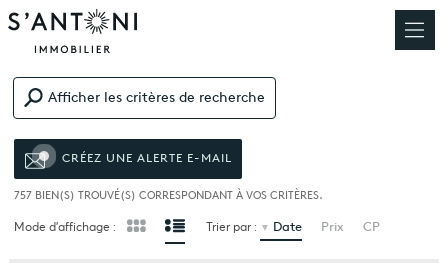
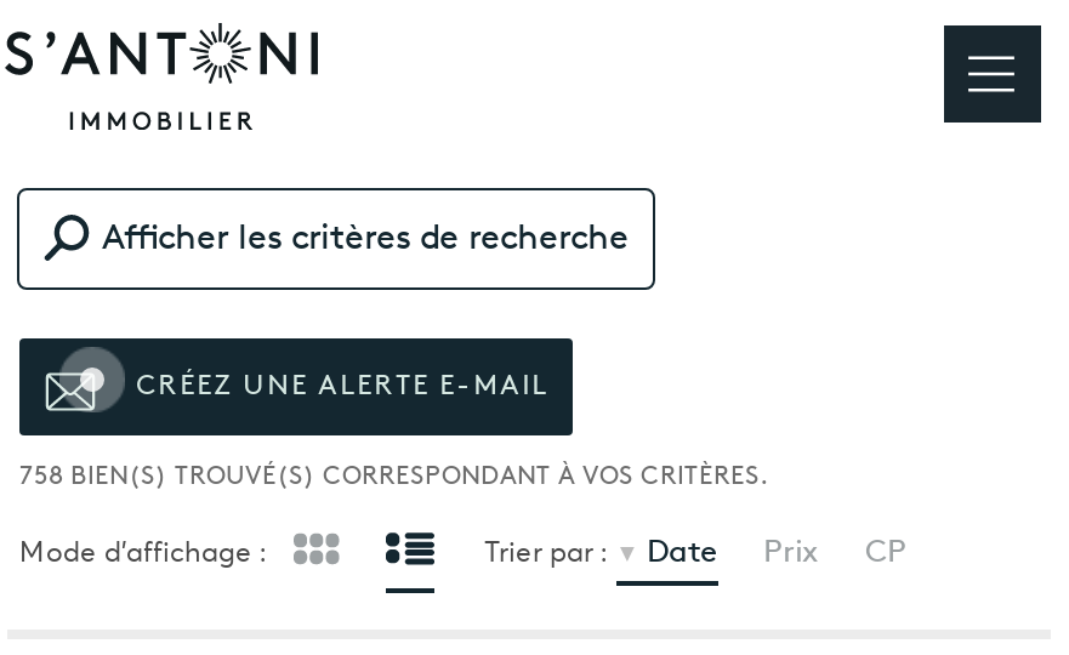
[14,189,323,202] 757 BIEN(S) TROUVÉ(S) CORRESPONDANT À VOS CRITÈRES. -> [19,459,769,491] 758 BIEN(S) TROUVÉ(S) CORRESPONDANT À VOS CRITÈRES.

